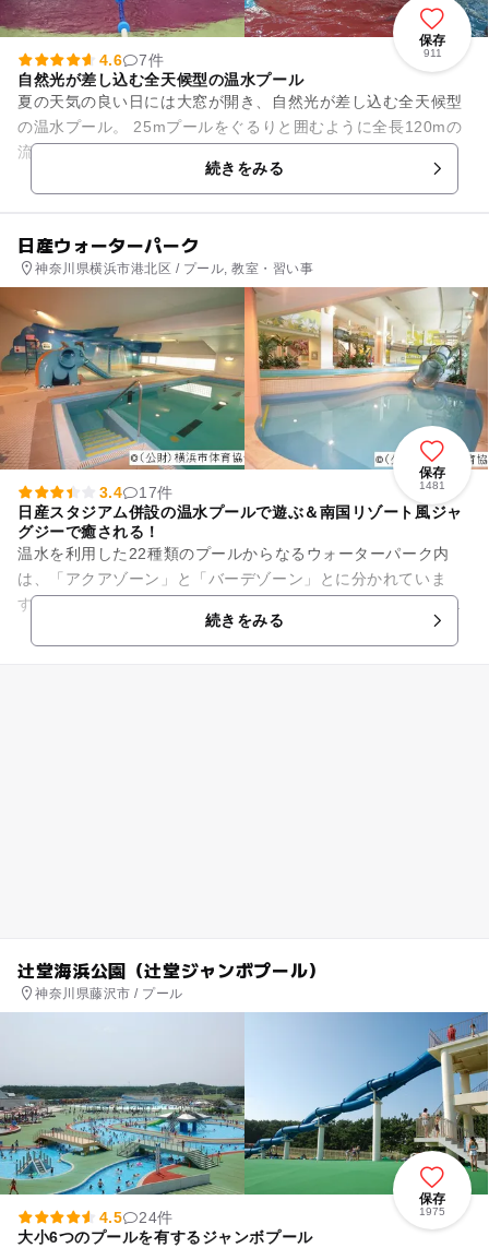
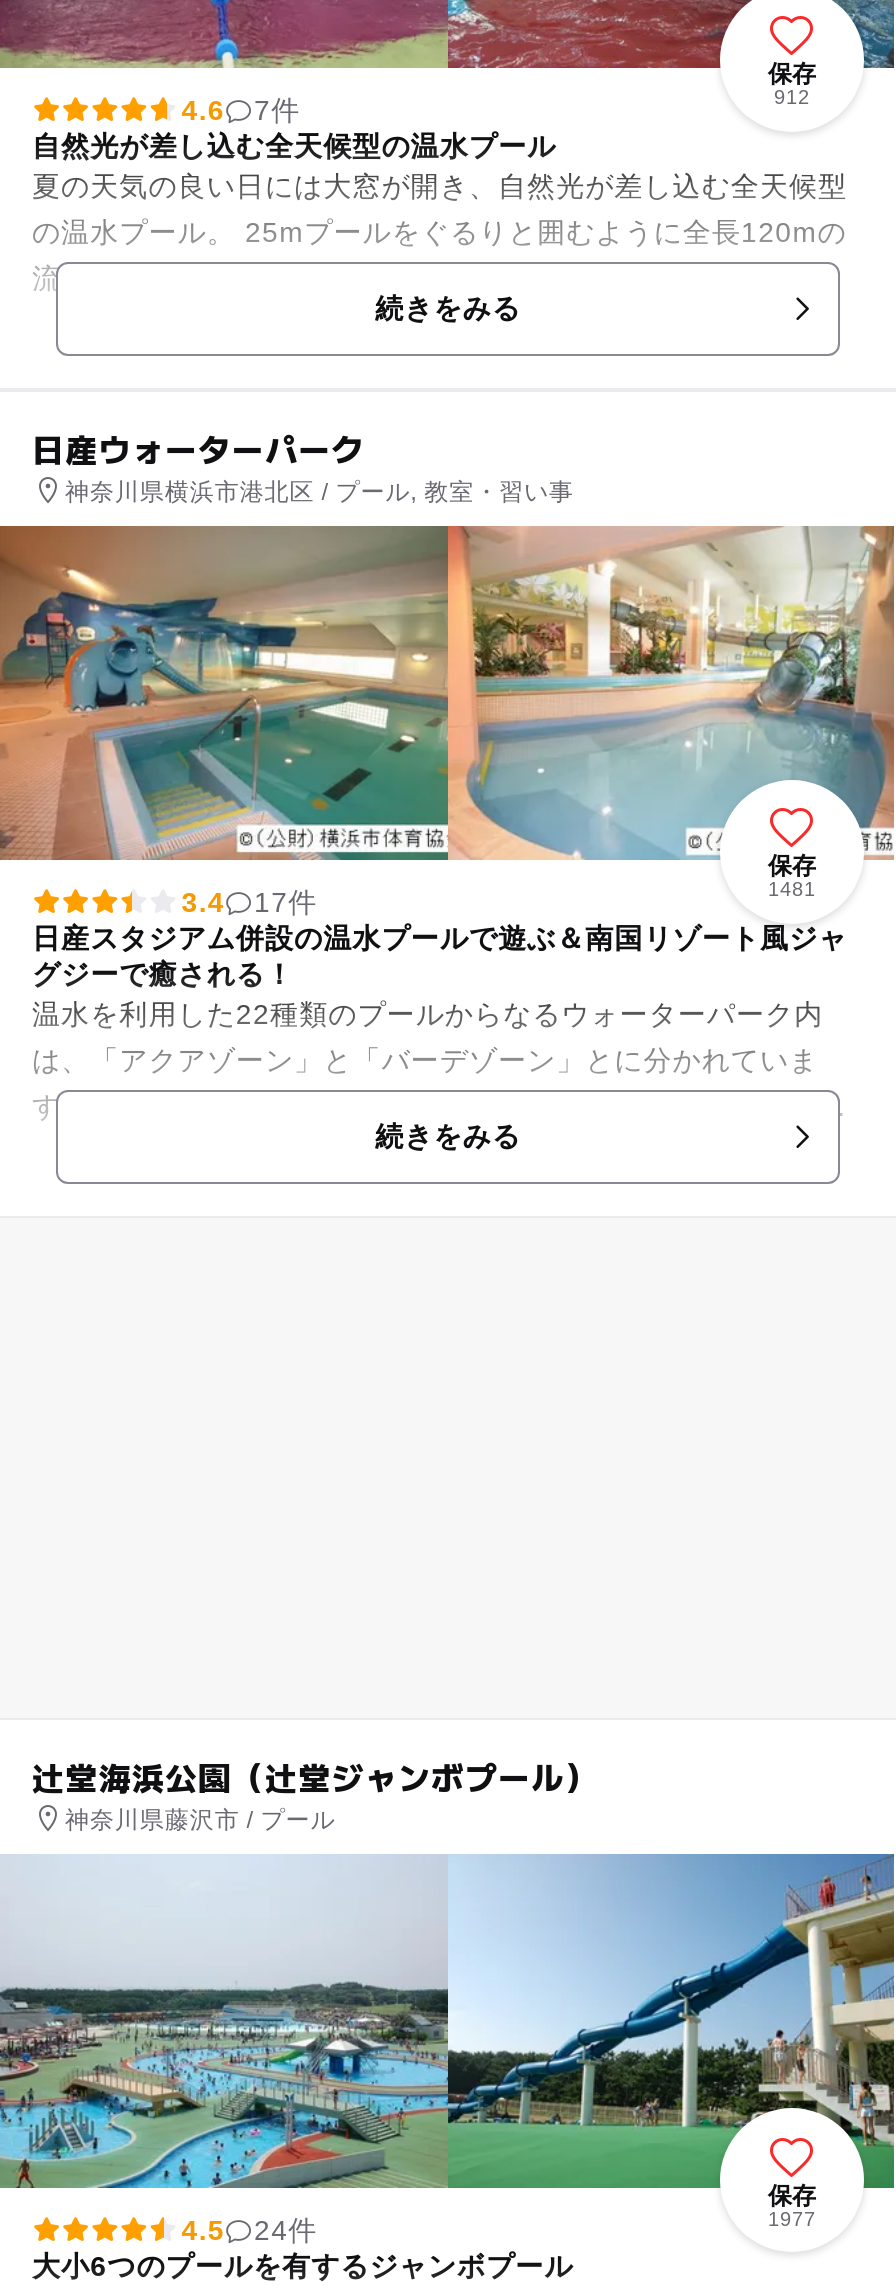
[423,47,442,59] 911 -> [774,86,810,108] 912
[419,1205,445,1217] 1975 -> [768,2207,816,2229] 1977

